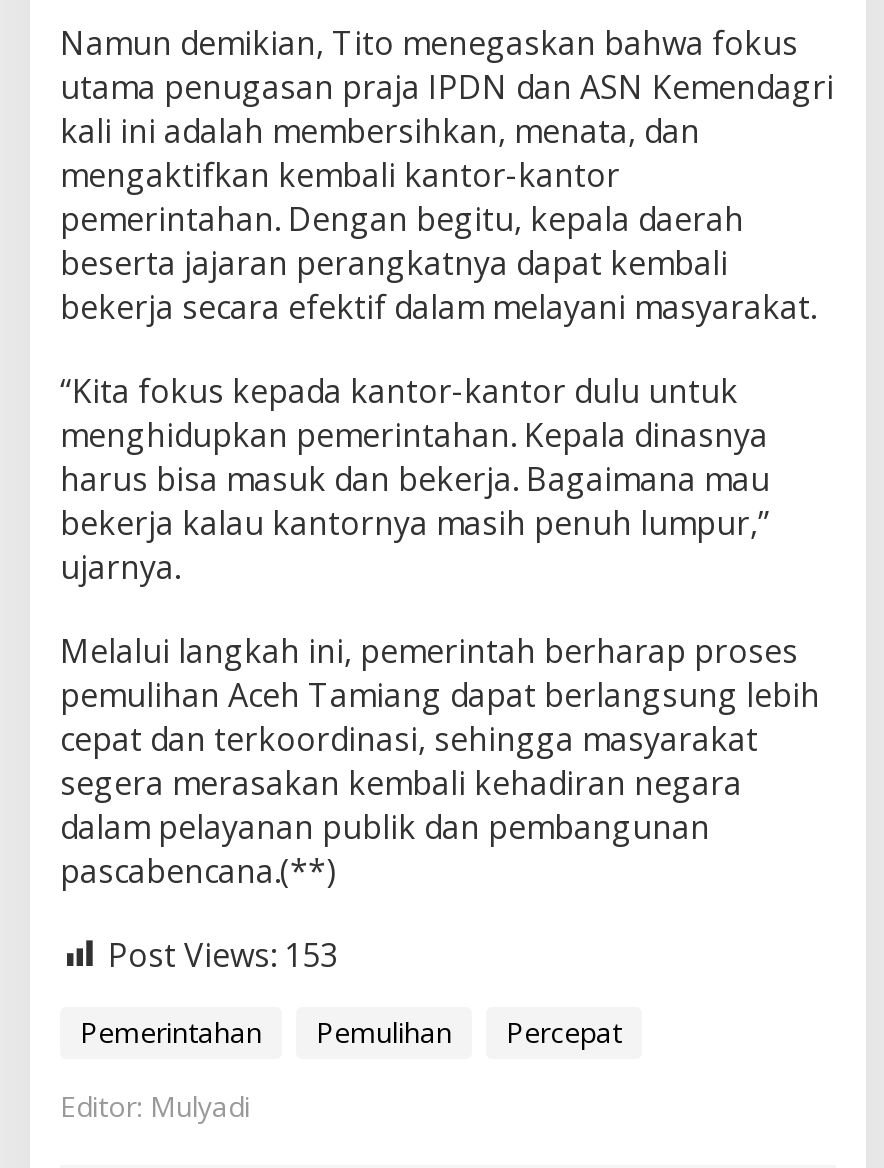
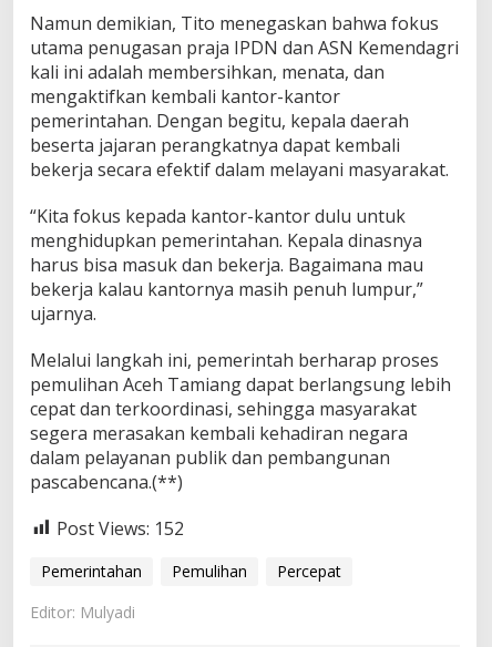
[108,932,338,976] Post Views: 153 -> [57,516,184,540] Post Views: 152

